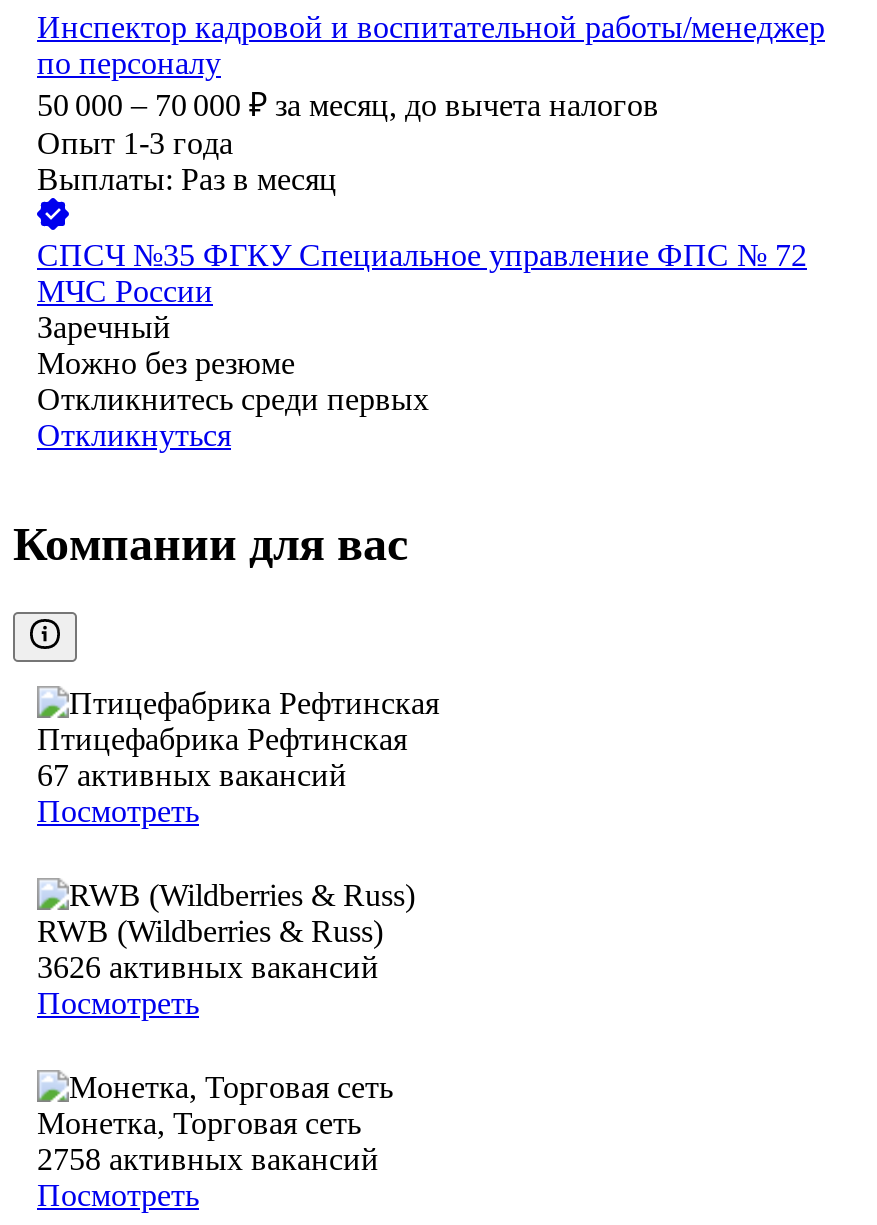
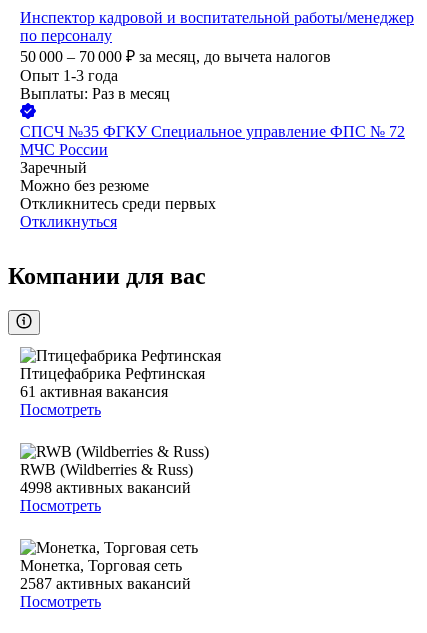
[37,759,347,793] 67 активных вакансий -> [20,383,168,400] 61 активная вакансия
[37,951,379,985] 3626 активных вакансий -> [20,479,191,496] 4998 активных вакансий
[37,1143,379,1177] 2758 активных вакансий -> [20,575,191,592] 2587 активных вакансий

